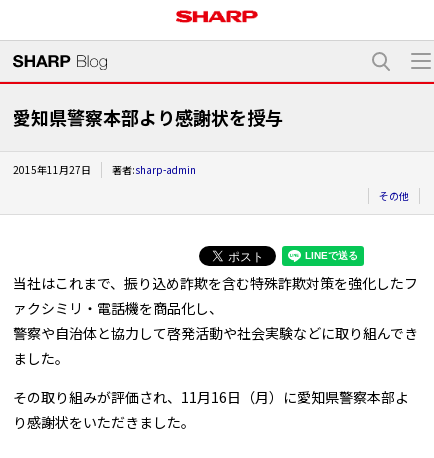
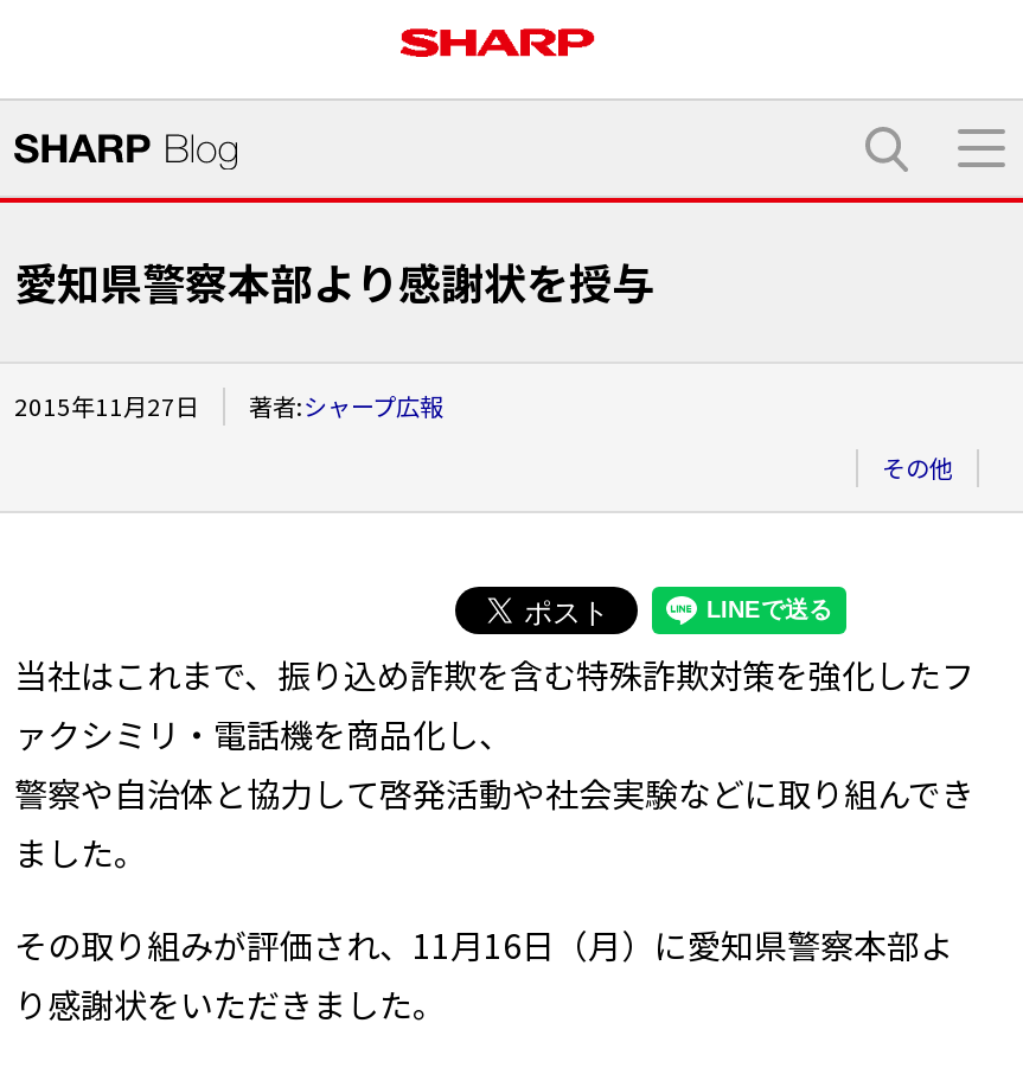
[112,162,196,177] 著者:sharp-admin -> [249,388,443,423] 著者:シャープ広報

